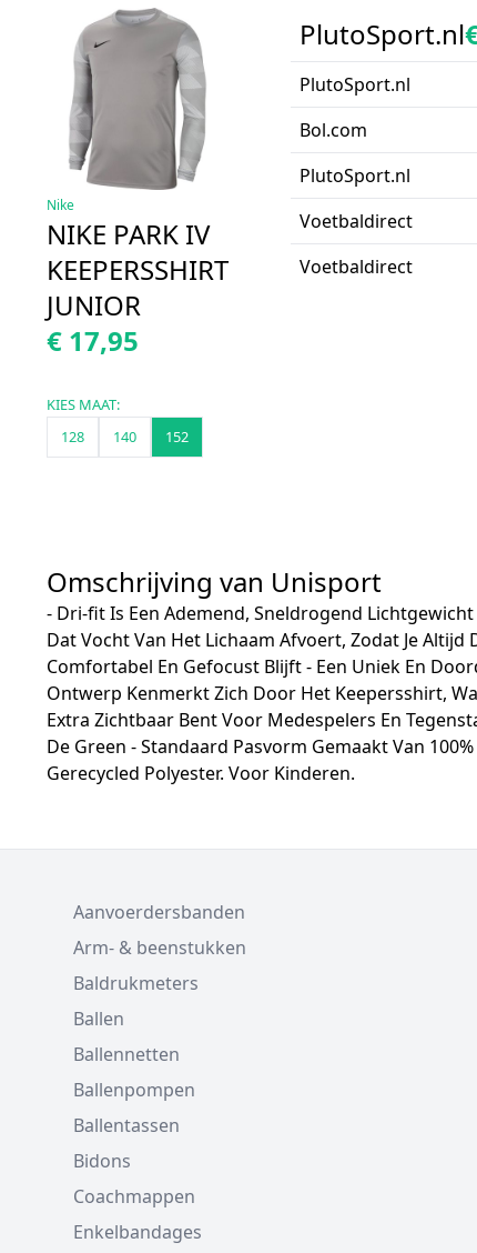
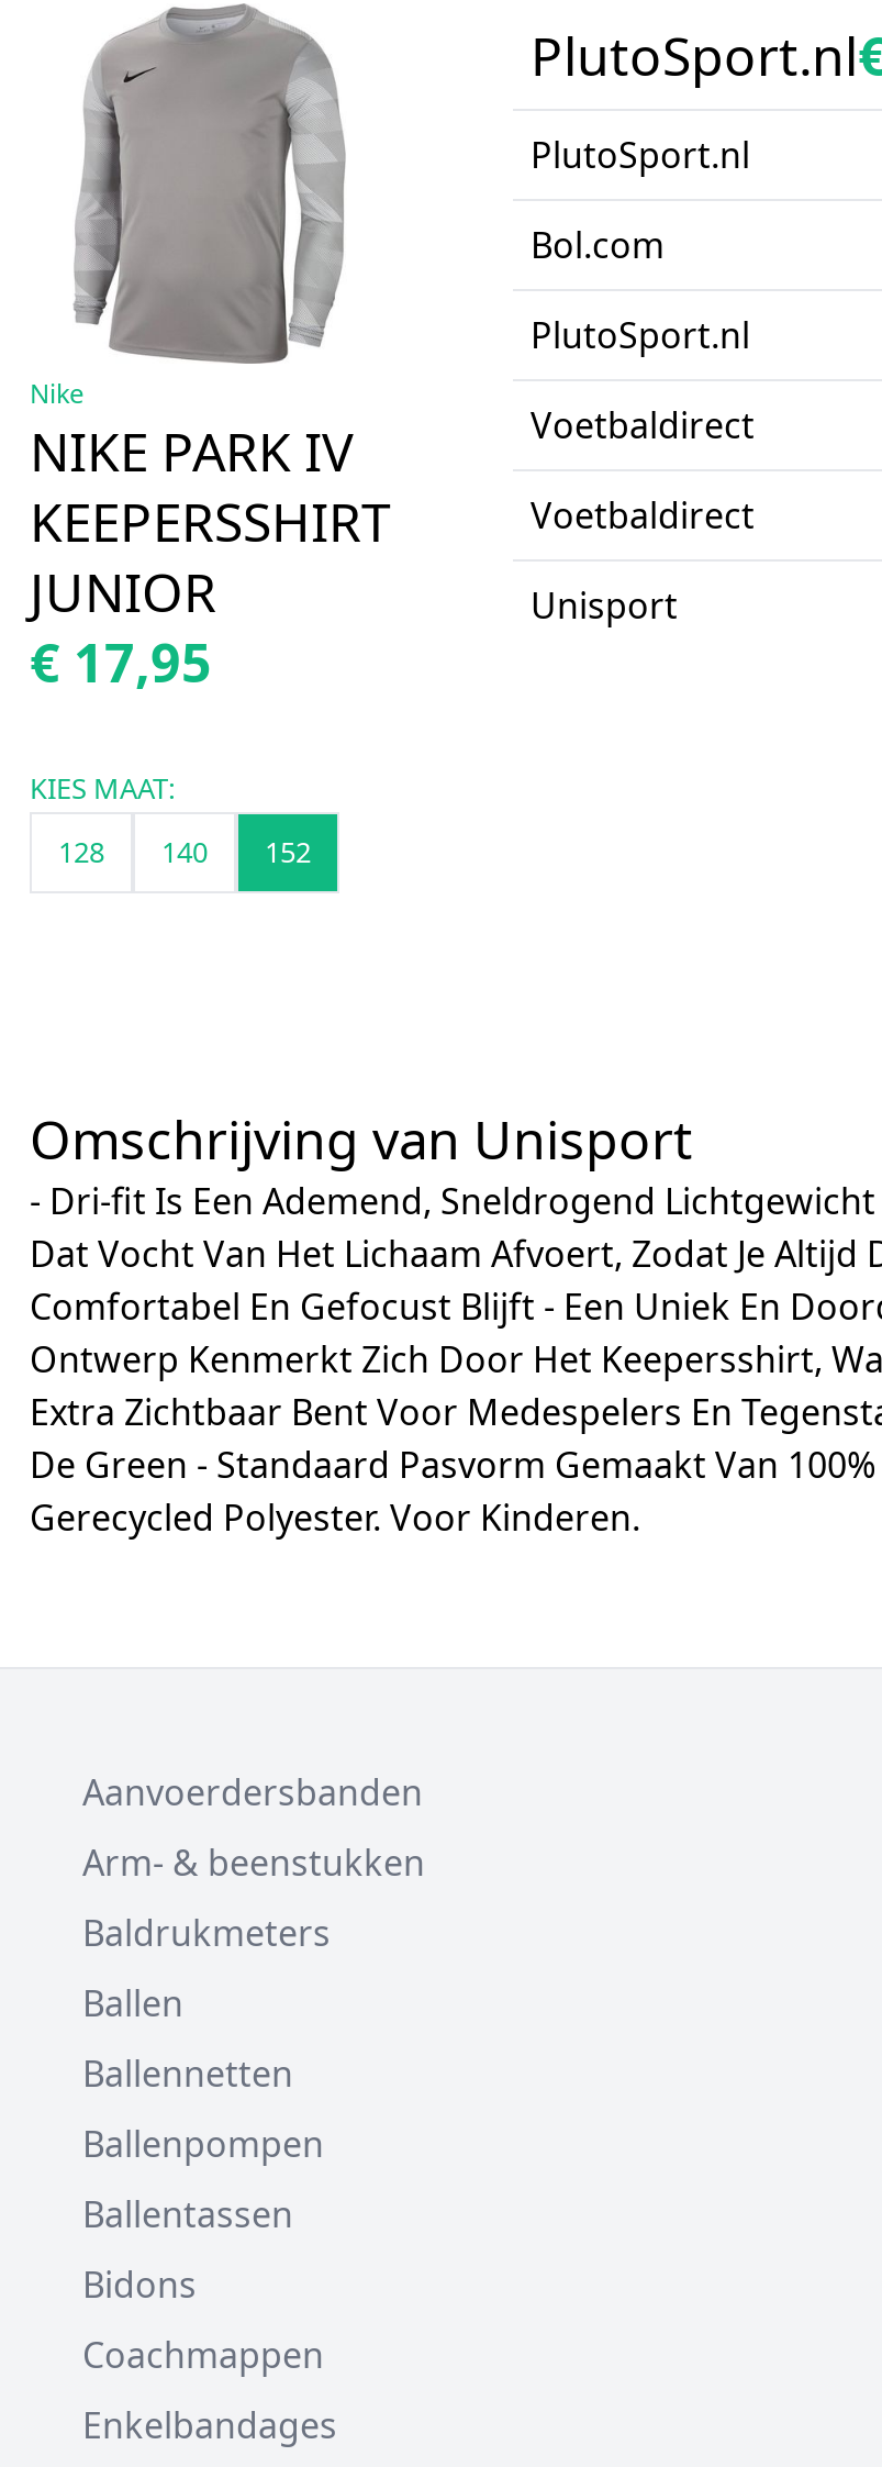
none -> [531,581,678,630] Unisport

